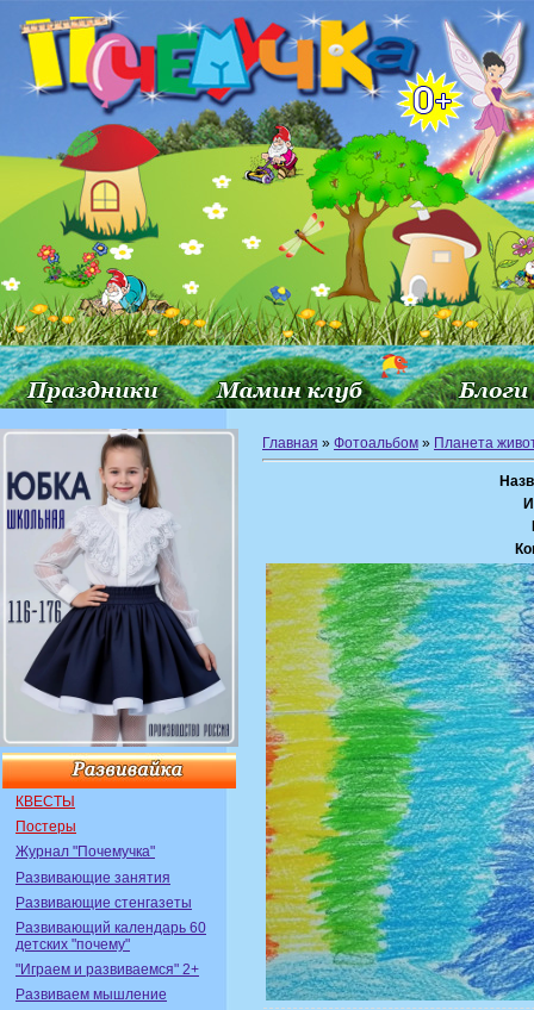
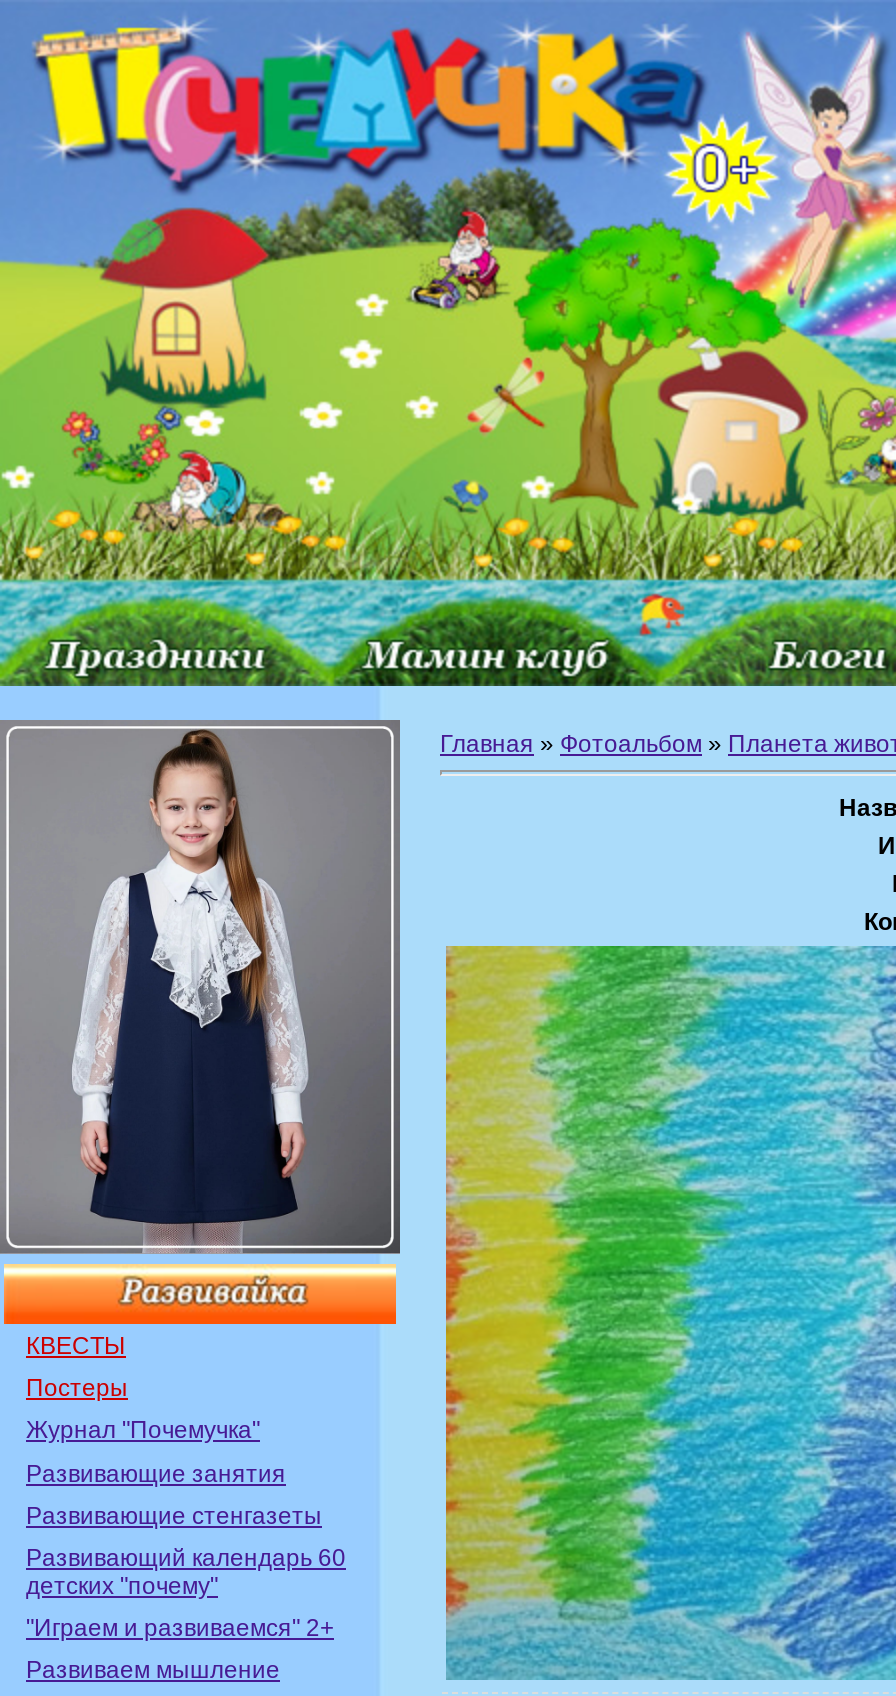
[4,429,237,747] [image] -> [6,720,400,1254] [image]

